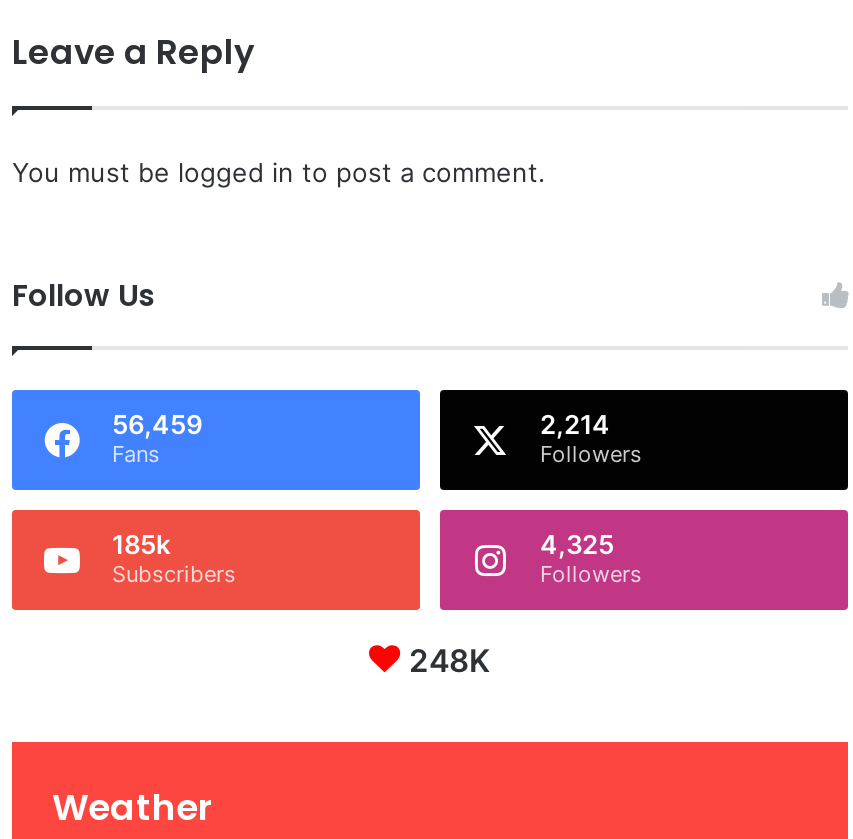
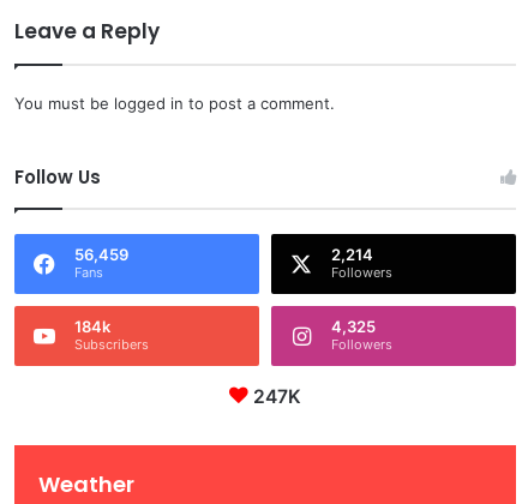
[112,527,170,559] 185k -> [74,317,110,336] 184k
[409,641,491,679] 248K -> [253,385,301,408] 247K

